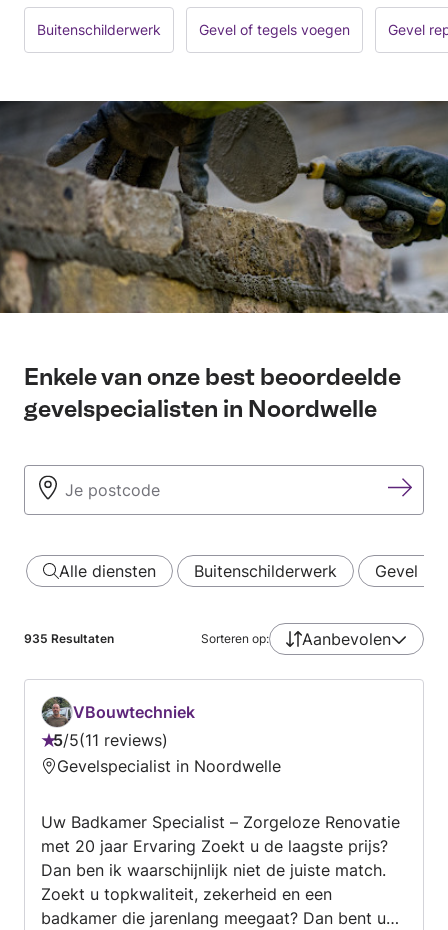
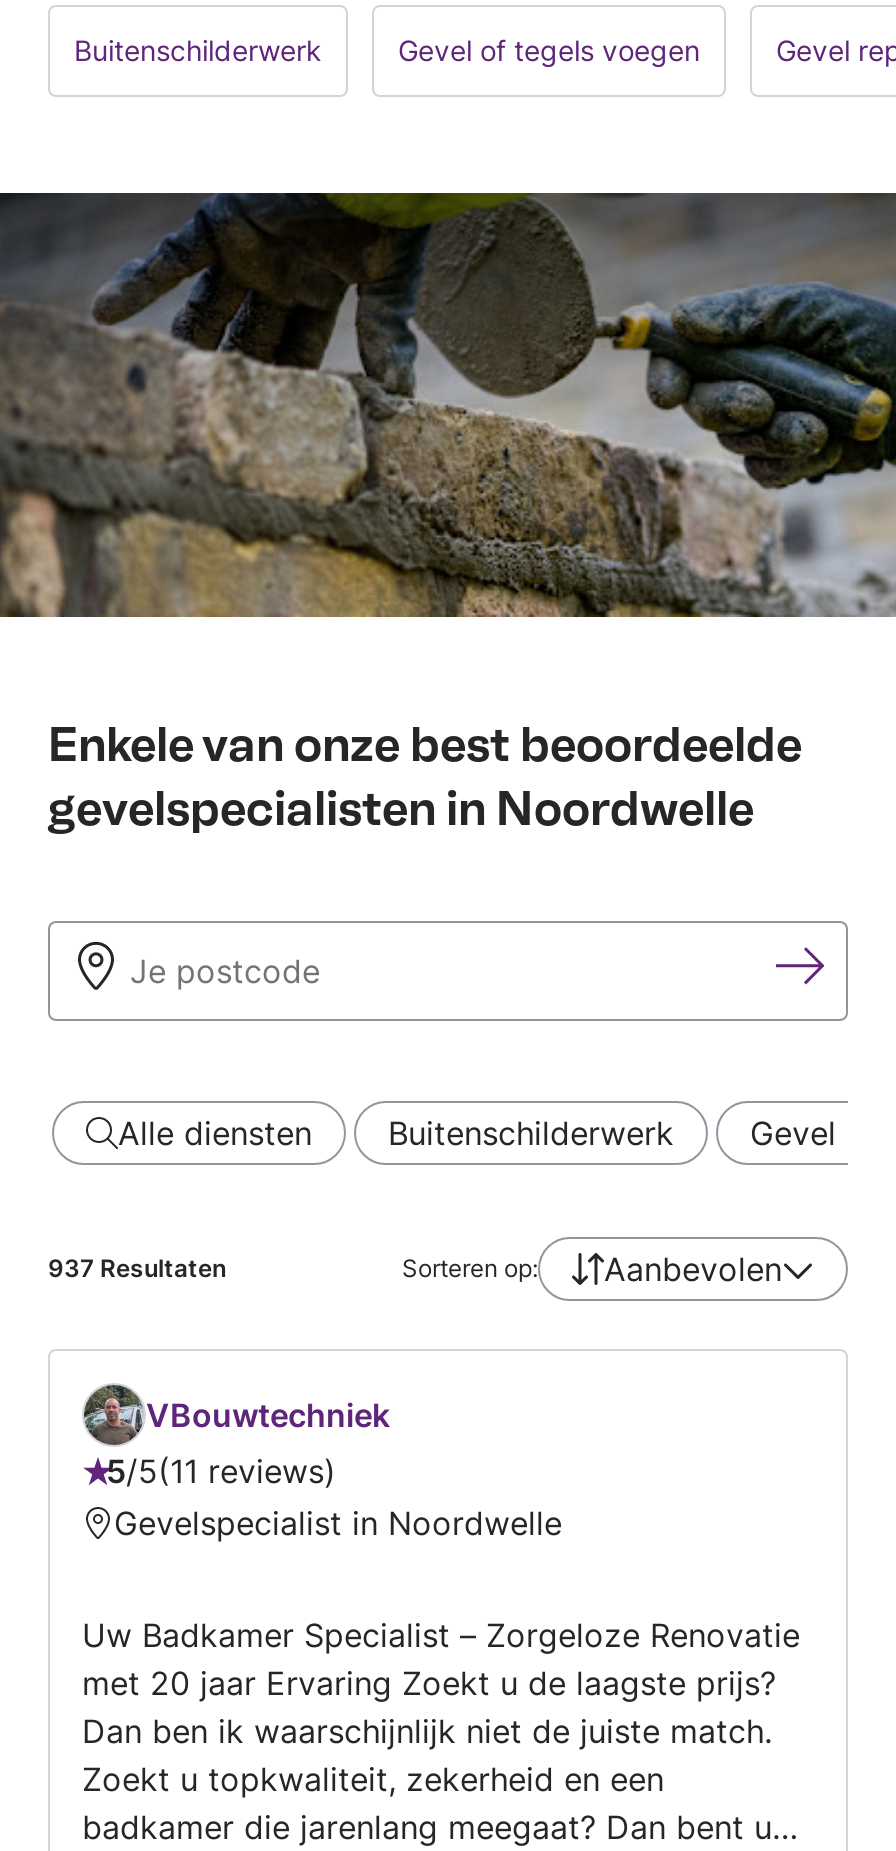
[24,631,114,646] 935 Resultaten -> [48,1253,226,1283] 937 Resultaten

